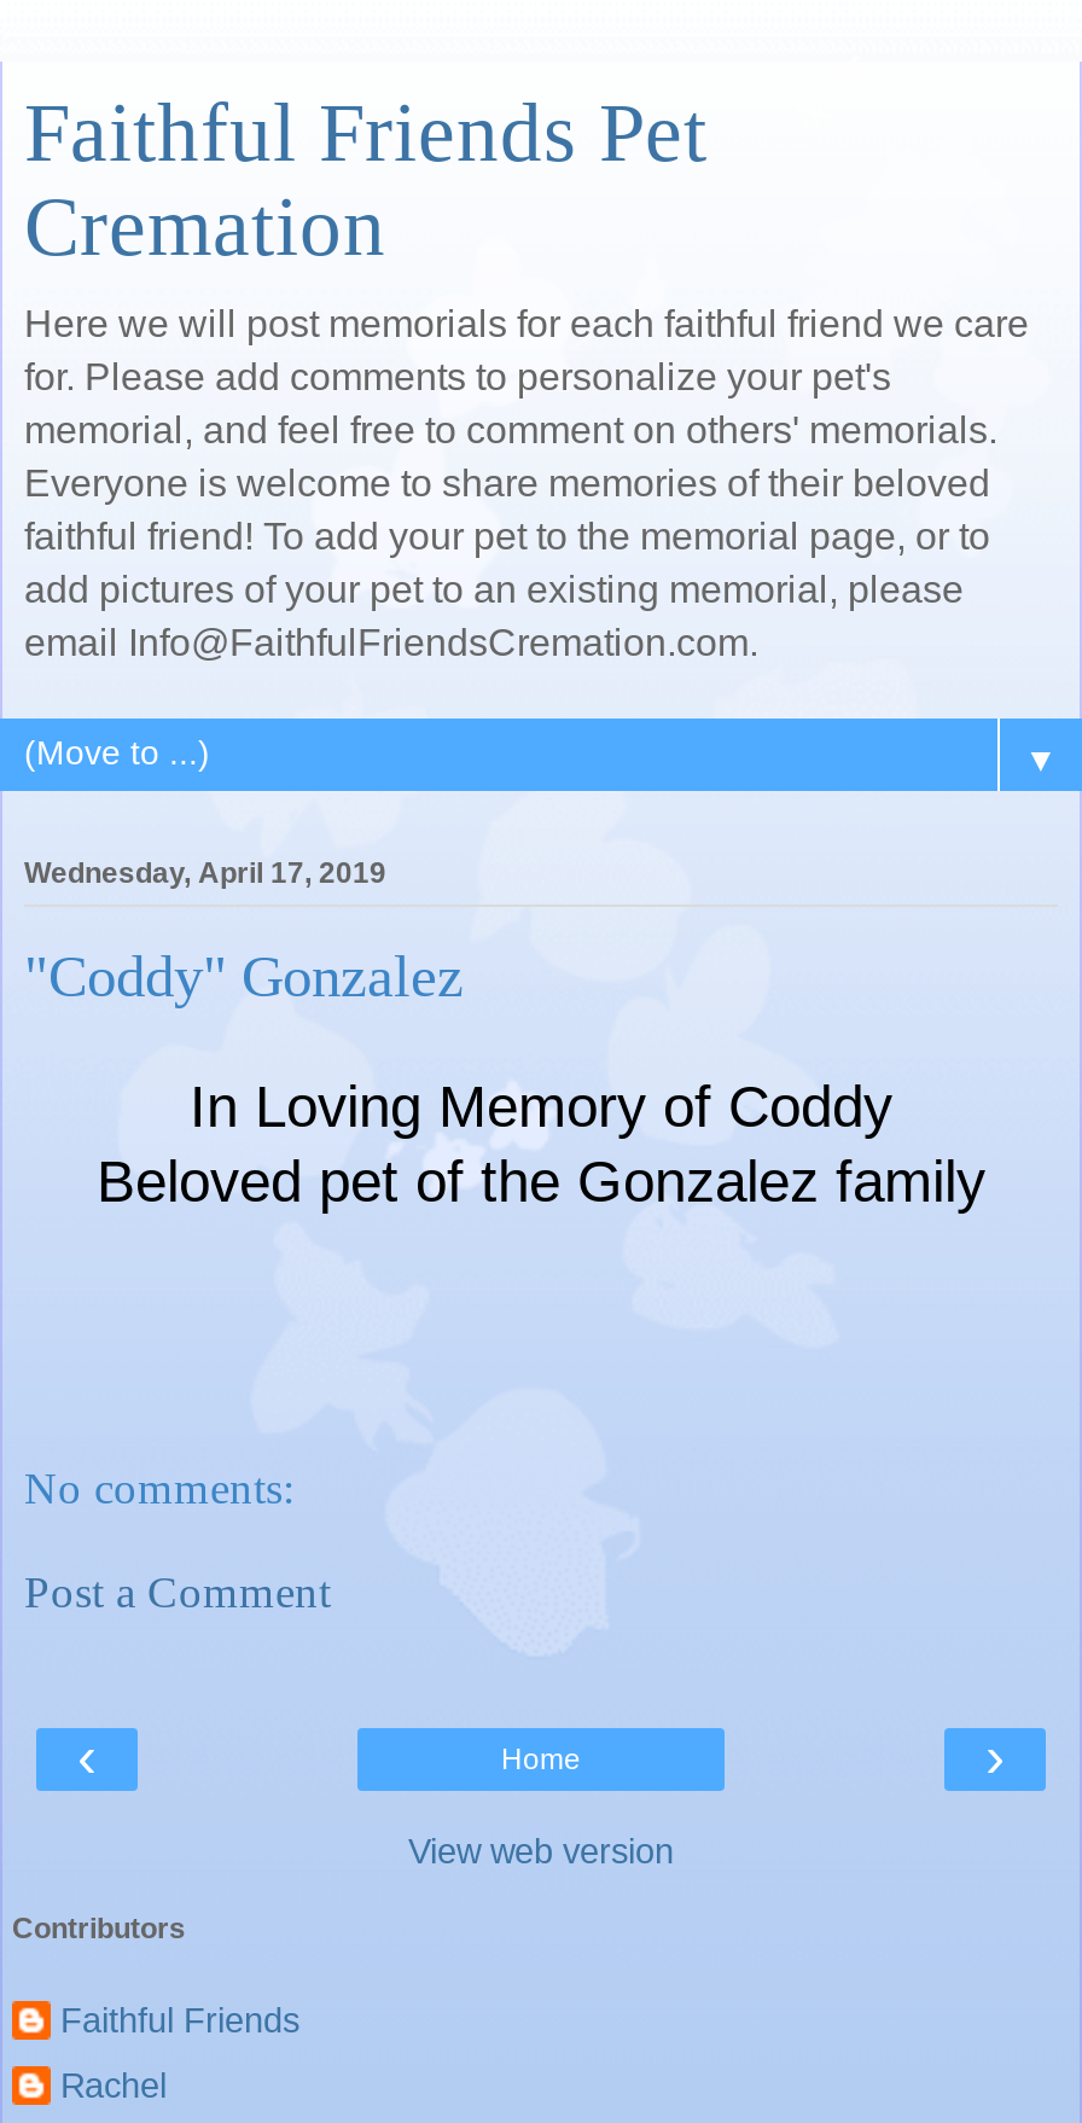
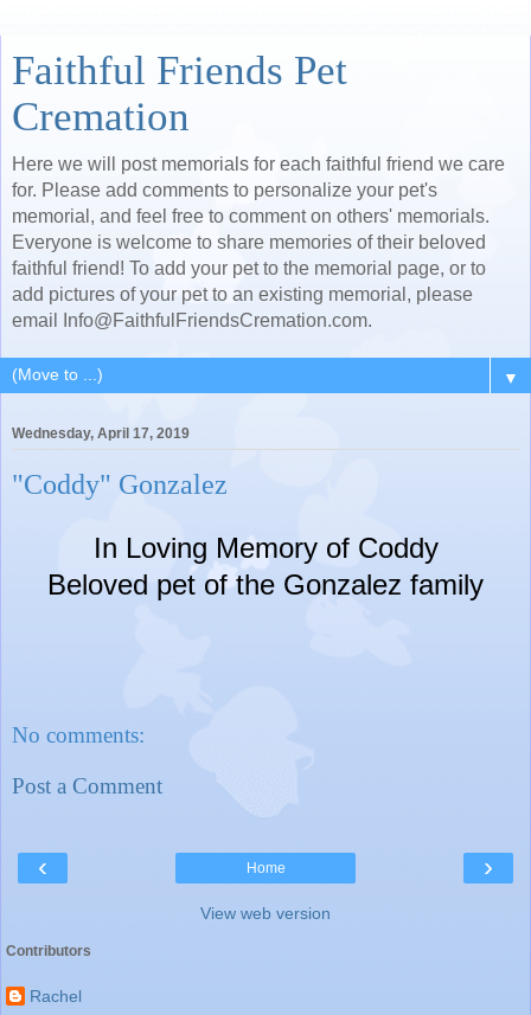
[60,2001,299,2040] Faithful Friends -> none

